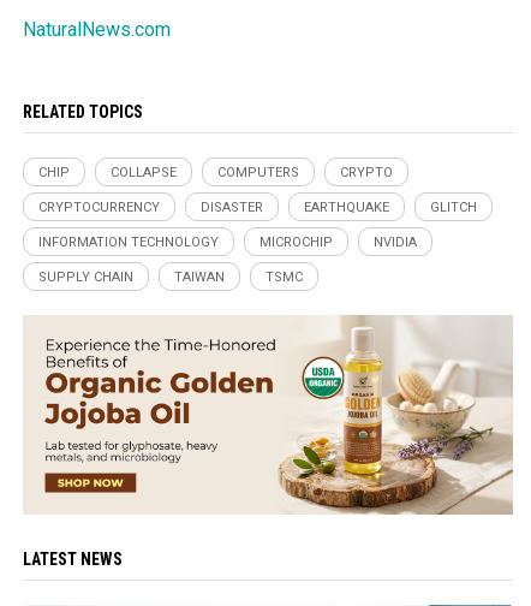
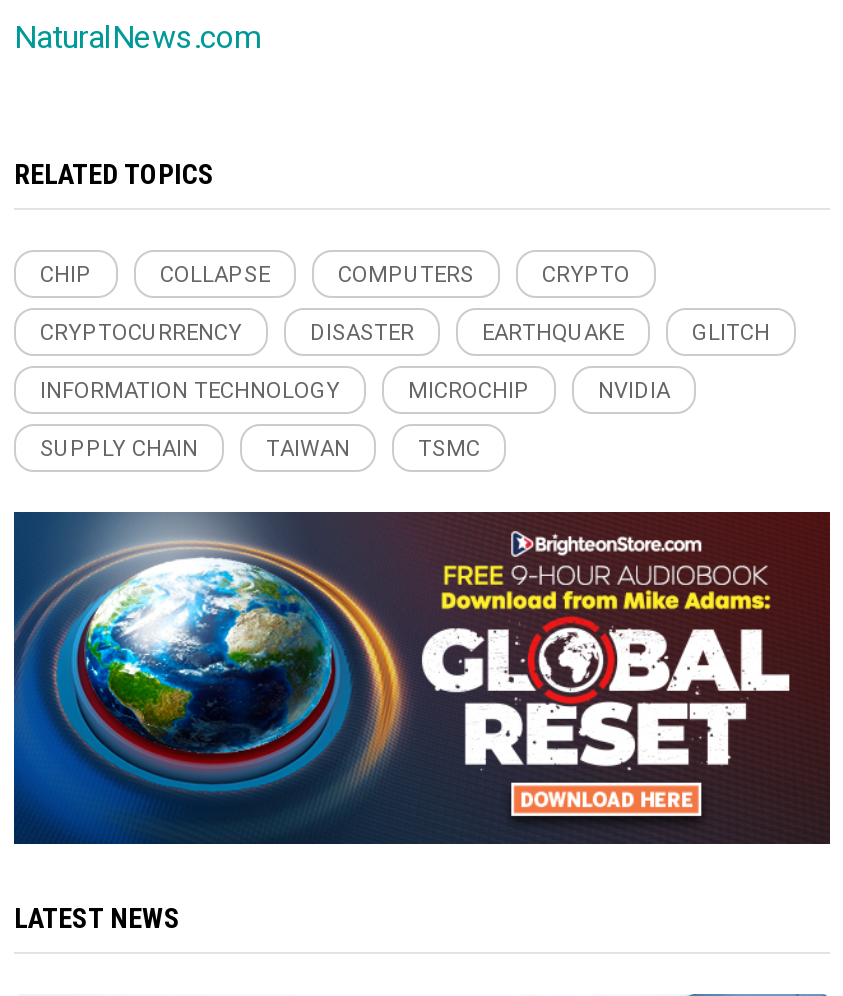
[23,315,513,516] [image] -> [12,510,832,846] [image]

